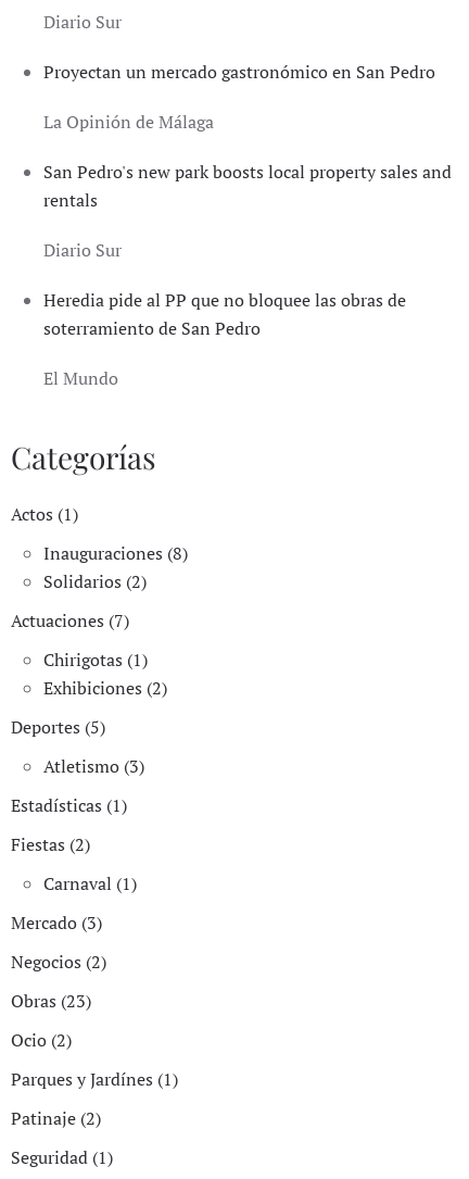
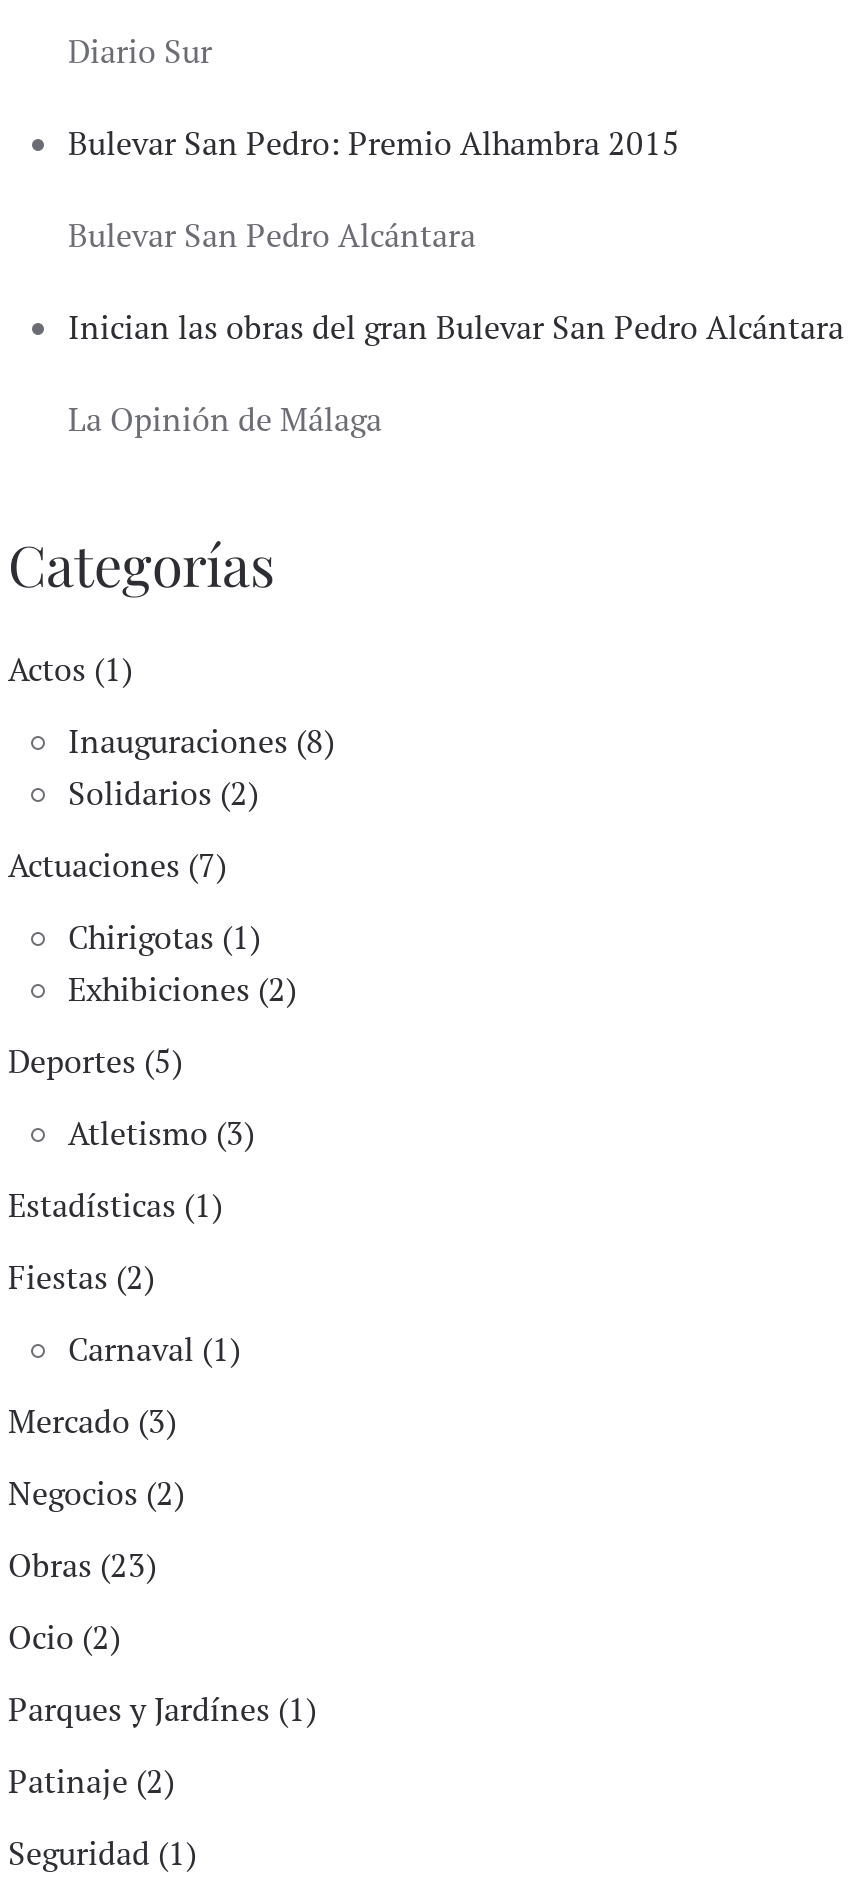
[43,60,435,84] Proyectan un mercado gastronómico en San Pedro -> [68,121,844,349] Bulevar San Pedro: Premio Alhambra 2015 | Bulevar San Pedro Alcántara | Inician las obras del gran Bulevar San Pedro Alcántara
moved [43,110,214,134] -> [68,397,382,441]: La Opinión de Málaga
[43,160,452,390] San Pedro's new park boosts local property sales and | rentals | Diario Sur | Heredia pide al PP que no bloquee las obras de | soterramiento de San Pedro | El Mundo -> none

